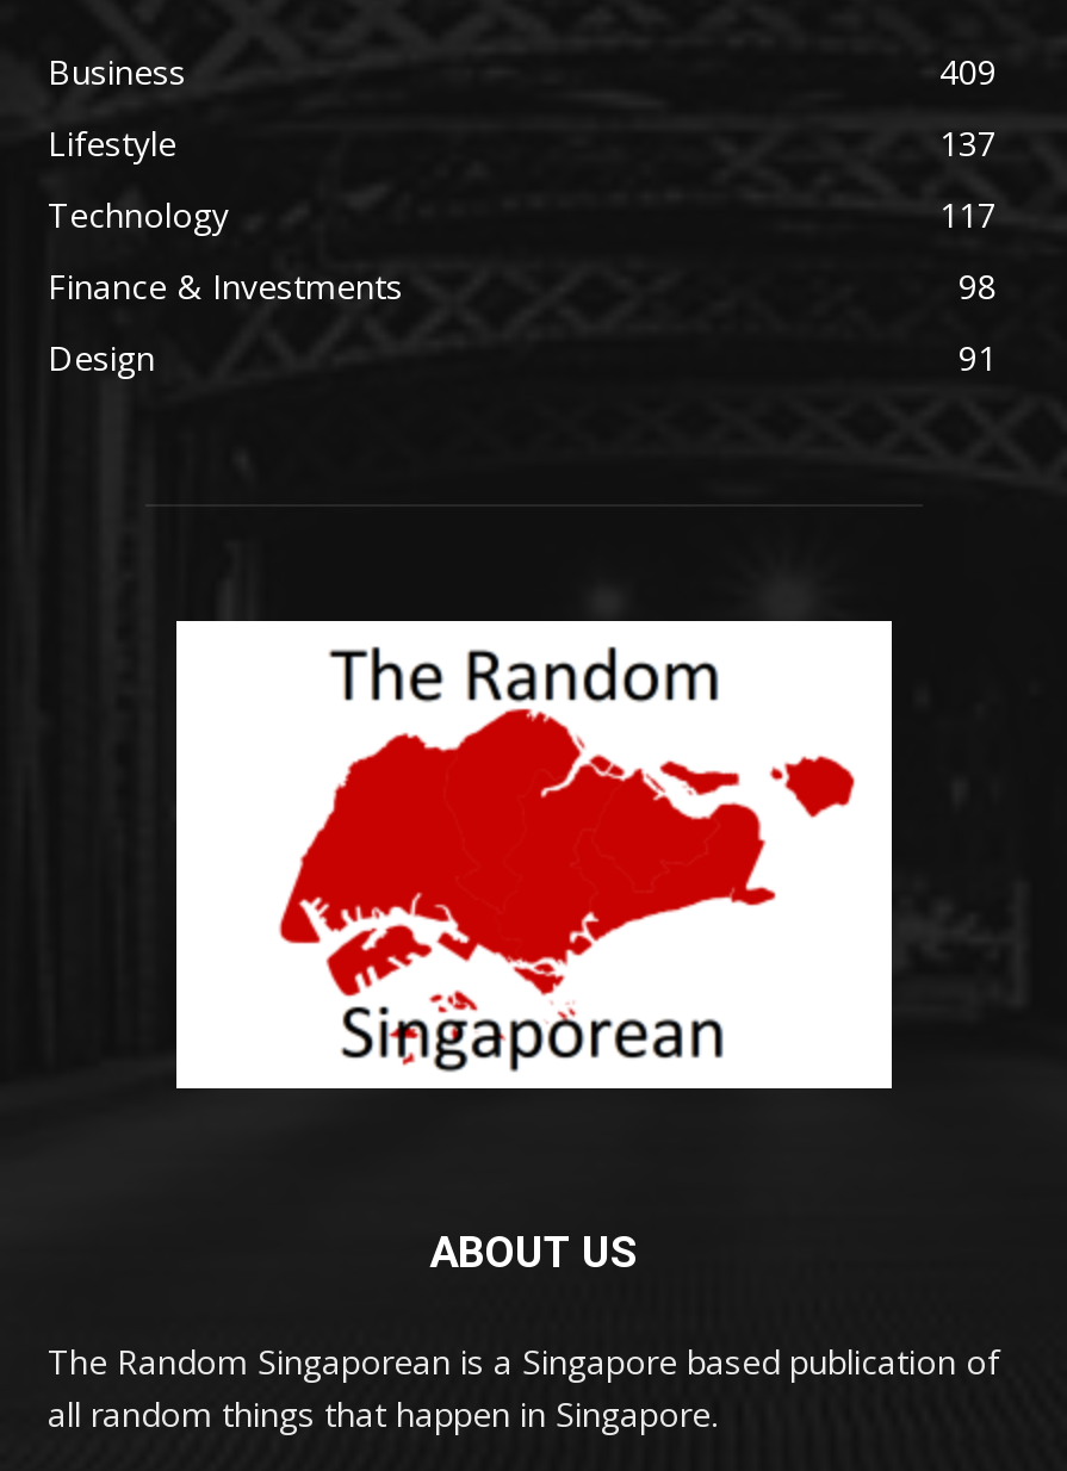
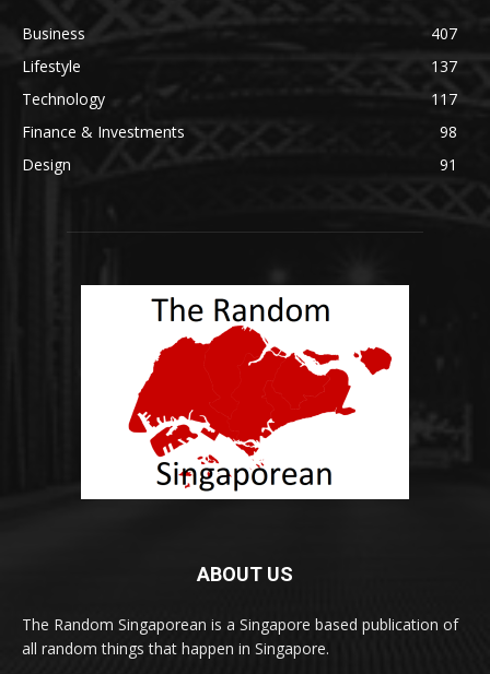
[939,49,997,94] 409 -> [431,22,457,43] 407

